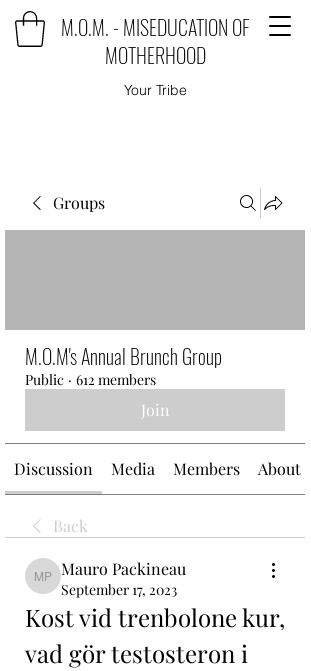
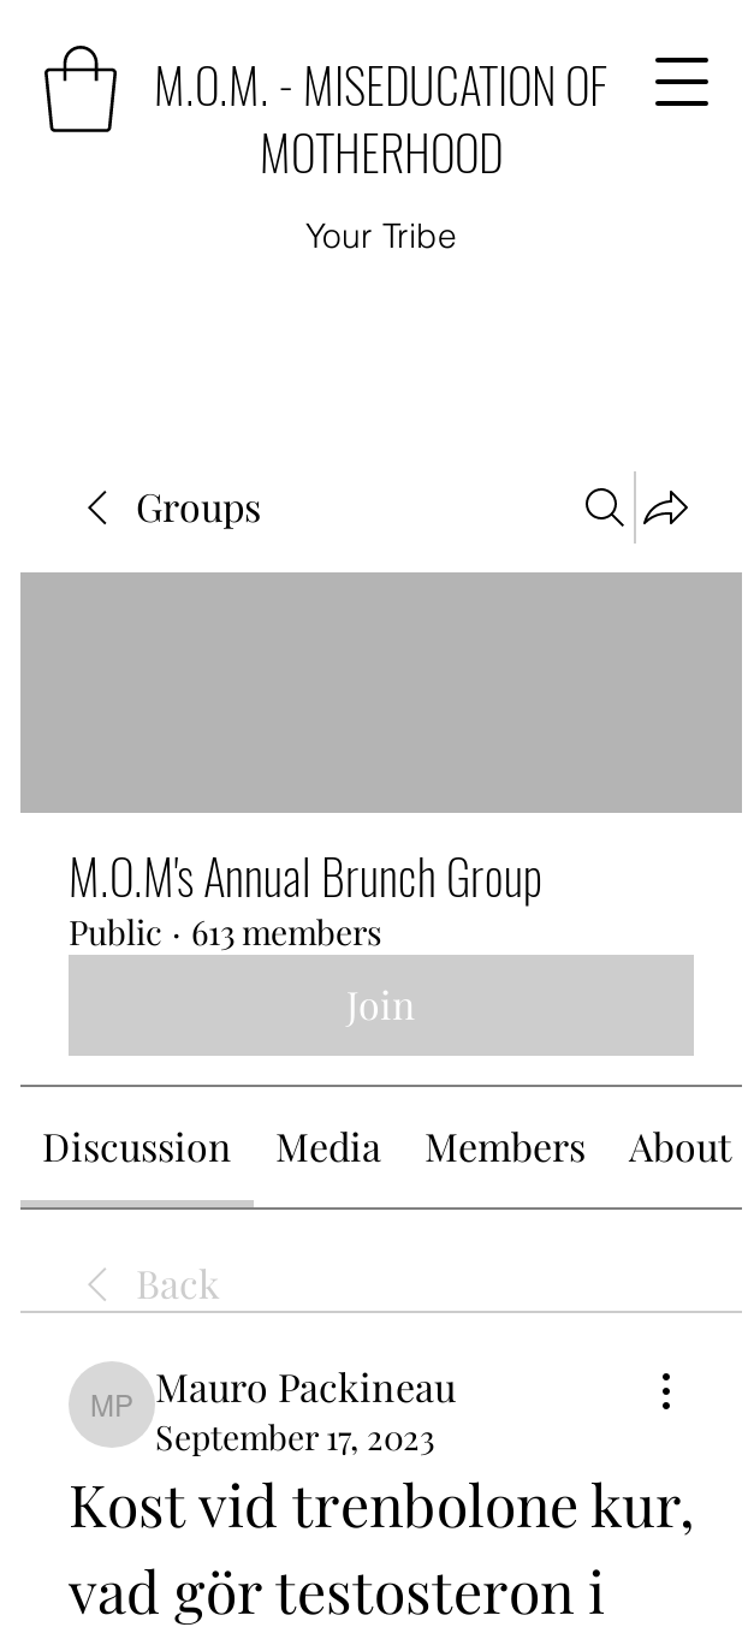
[25,370,156,389] Public · 612 members -> [69,908,381,954] Public · 613 members

